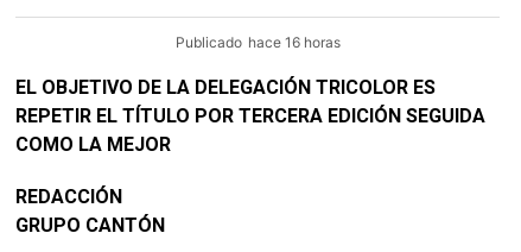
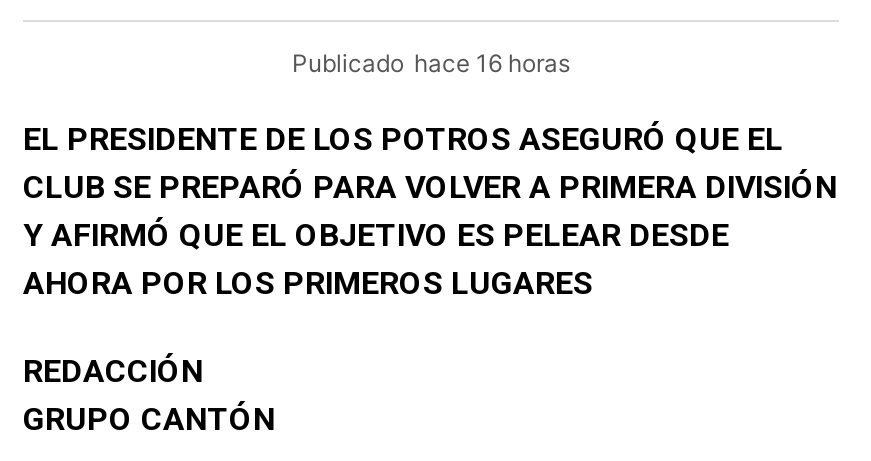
[15,76,485,155] EL OBJETIVO DE LA DELEGACIÓN TRICOLOR ES | REPETIR EL TÍTULO POR TERCERA EDICIÓN SEGUIDA | COMO LA MEJOR -> [23,120,837,302] EL PRESIDENTE DE LOS POTROS ASEGURÓ QUE EL | CLUB SE PREPARÓ PARA VOLVER A PRIMERA DIVISIÓN | Y AFIRMÓ QUE EL OBJETIVO ES PELEAR DESDE | AHORA POR LOS PRIMEROS LUGARES

